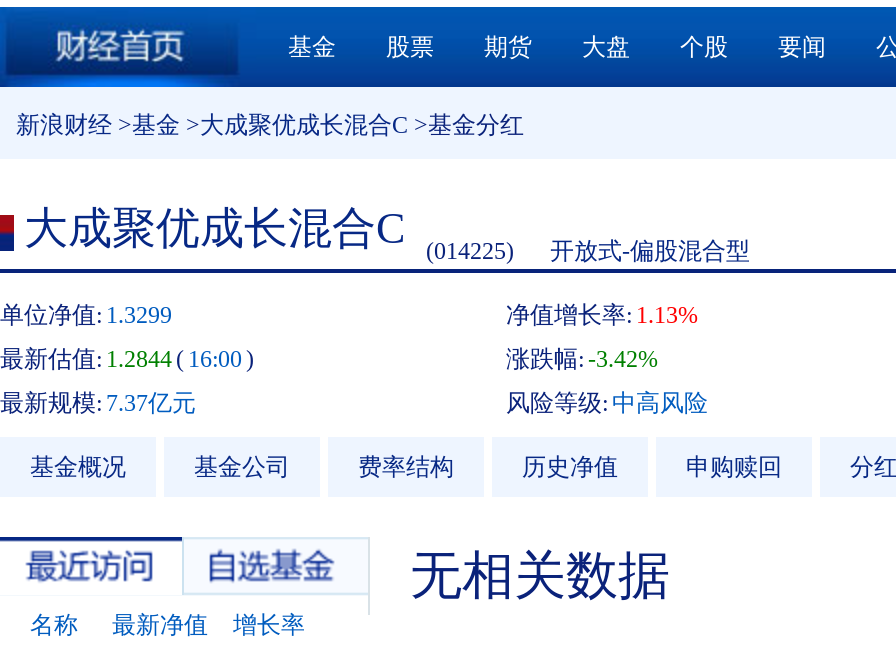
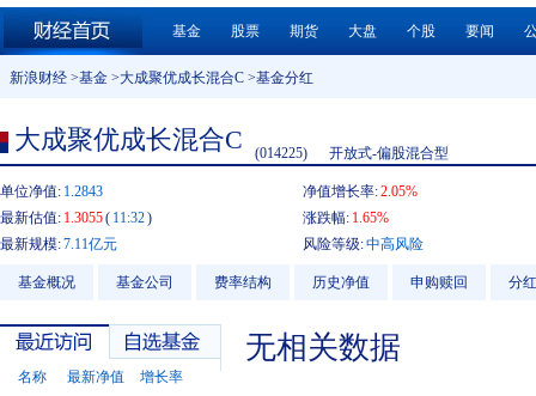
[0,301,172,329] 单位净值: 1.3299 -> [0,183,103,200] 单位净值: 1.2843
[506,301,698,329] 净值增长率: 1.13% -> [303,183,418,200] 净值增长率: 2.05%
[0,345,254,373] 最新估值: 1.2844 ( 16:00 ) -> [0,209,152,226] 最新估值: 1.3055 ( 11:32 )
[506,345,658,373] 涨跌幅: -3.42% -> [303,209,389,226] 涨跌幅: 1.65%
[0,389,196,417] 最新规模: 7.37亿元 -> [0,236,117,252] 最新规模: 7.11亿元

